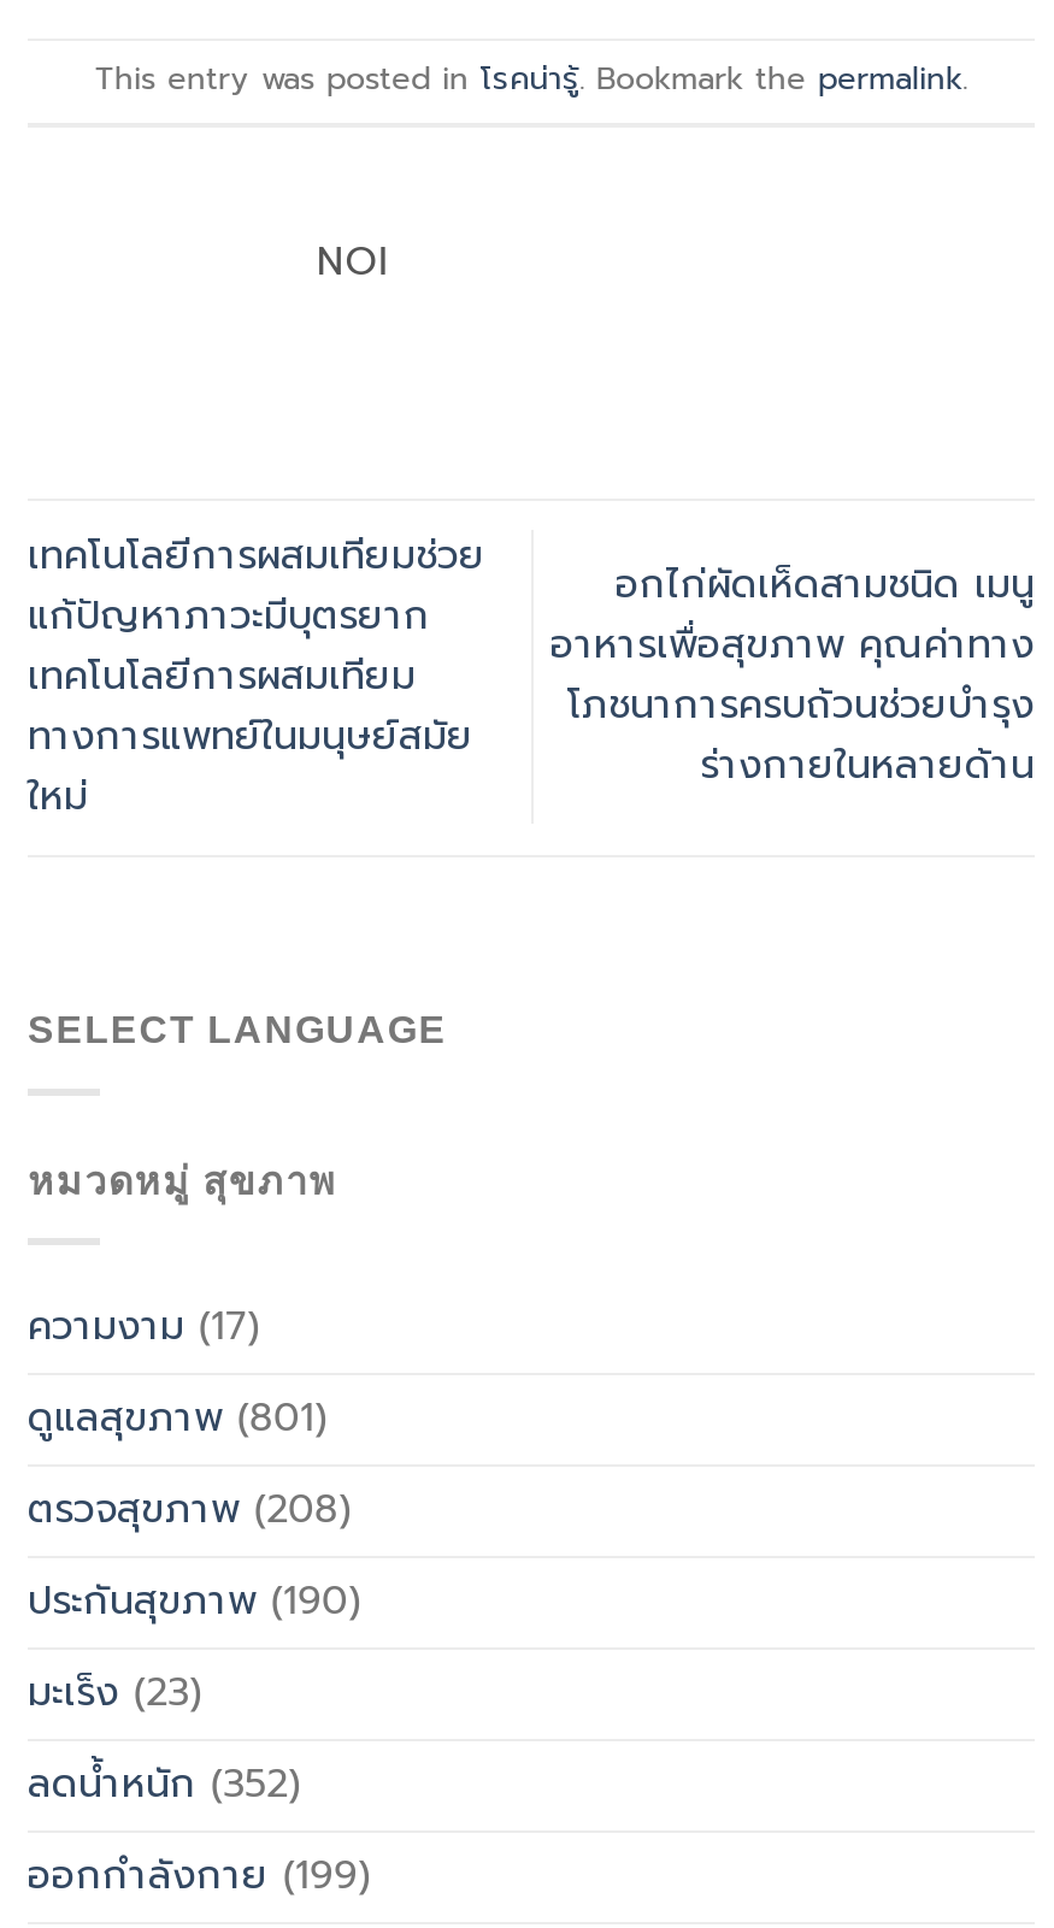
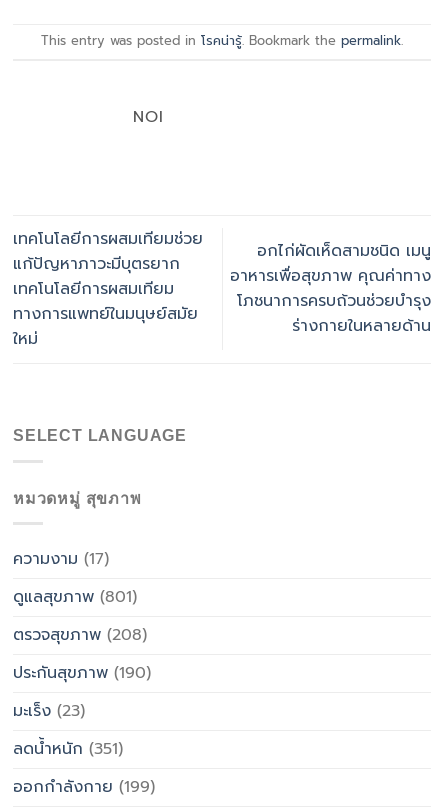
[28,1756,300,1814] ลดน้ำหนัก(352) -> [13,737,123,761] ลดน้ำหนัก(351)

